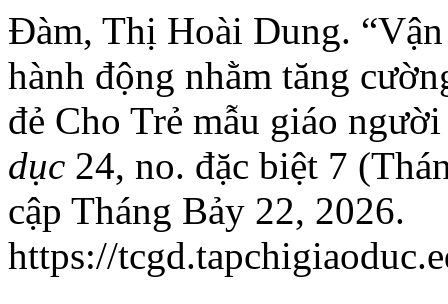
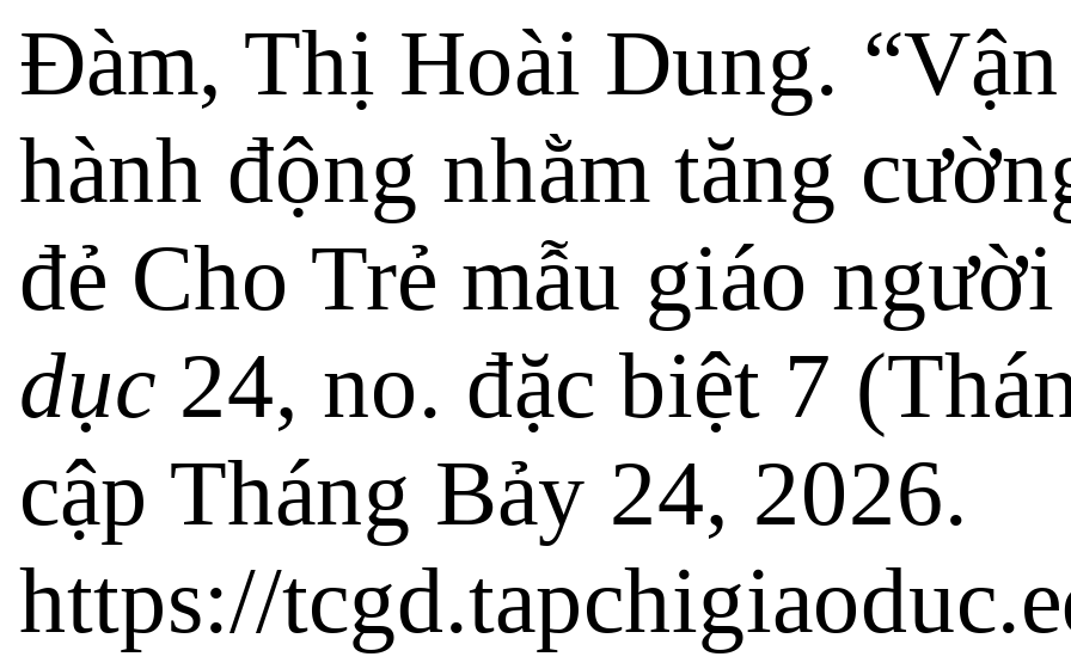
[8,189,405,232] cập Tháng Bảy 22, 2026. -> [19,441,968,544] cập Tháng Bảy 24, 2026.

